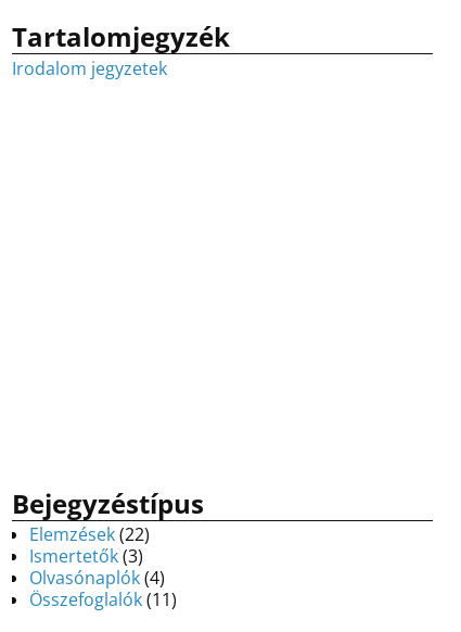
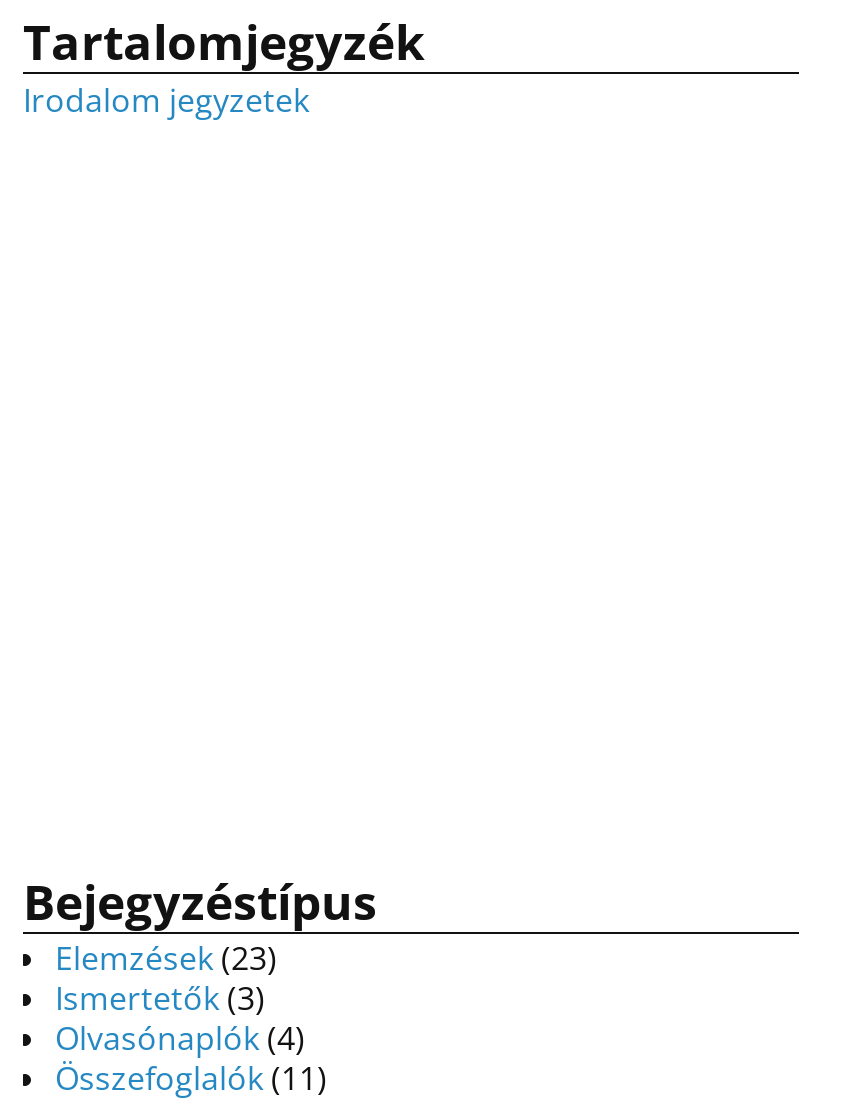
[29,522,150,546] Elemzések (22) -> [55,936,277,980] Elemzések (23)

